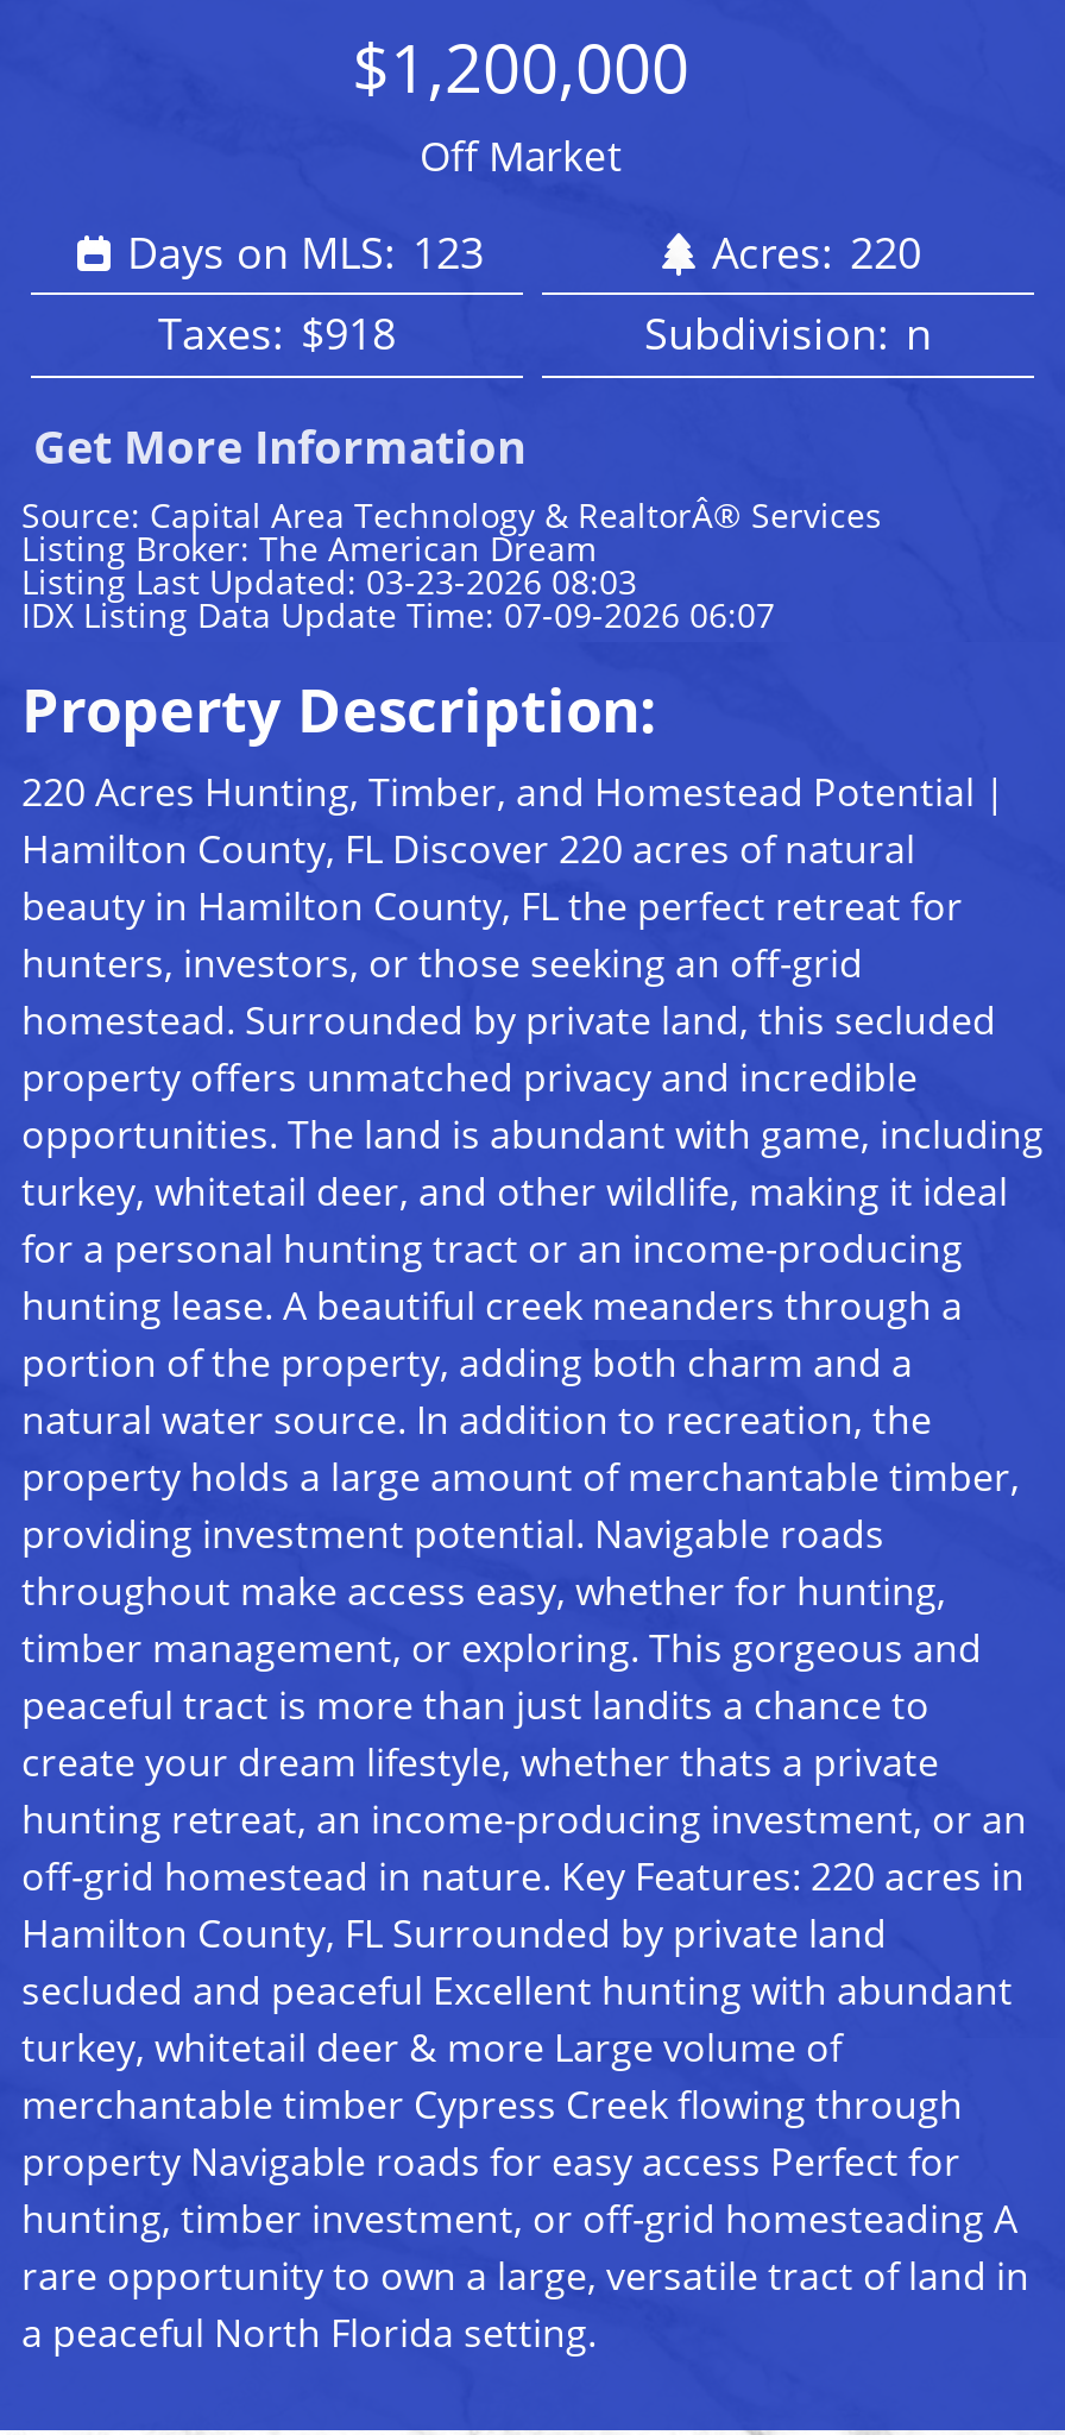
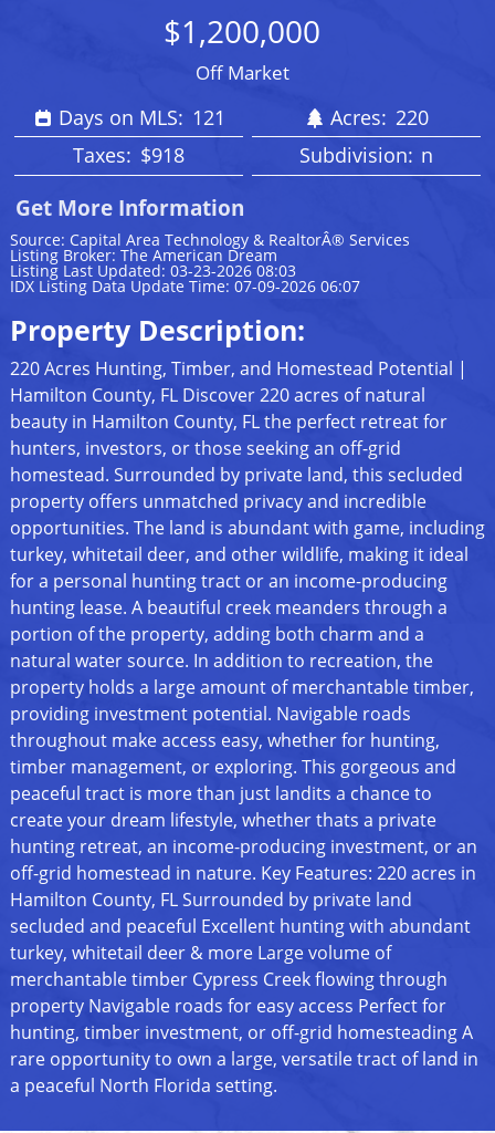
[127,223,484,280] Days on MLS: 123 -> [59,104,225,130] Days on MLS: 121

